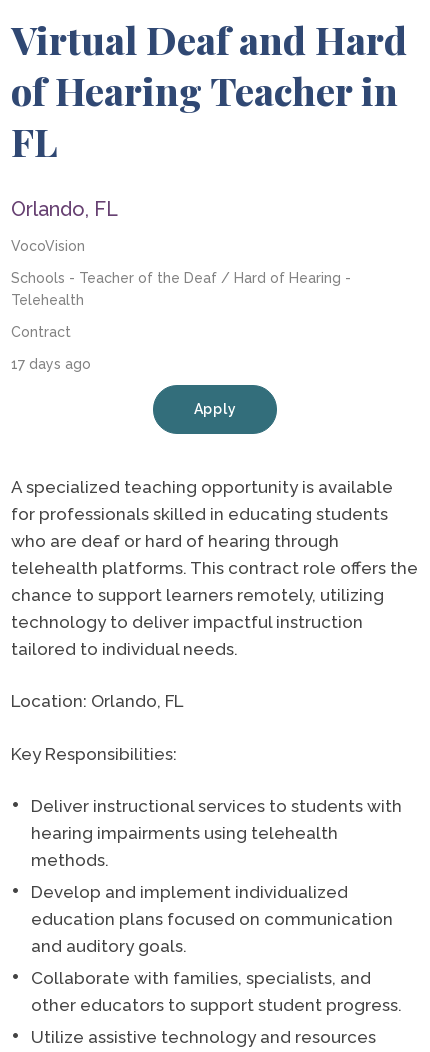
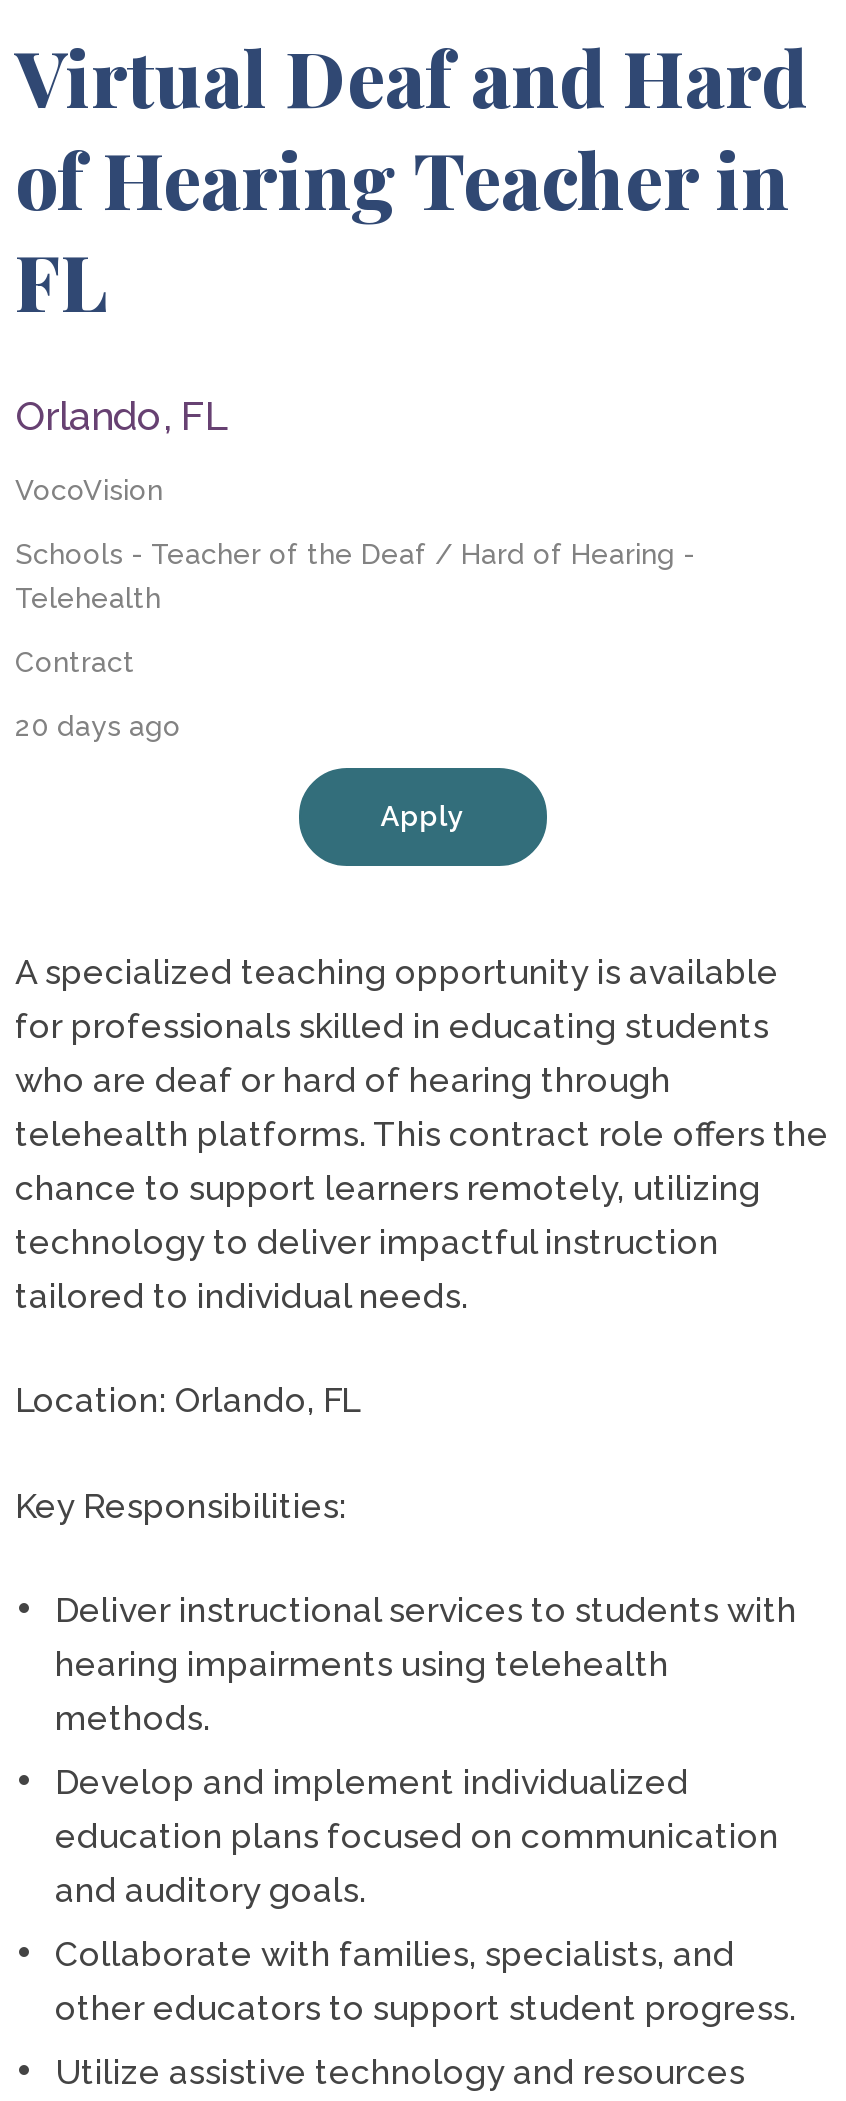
[11,356,91,372] 17 days ago -> [15,710,181,742] 20 days ago

